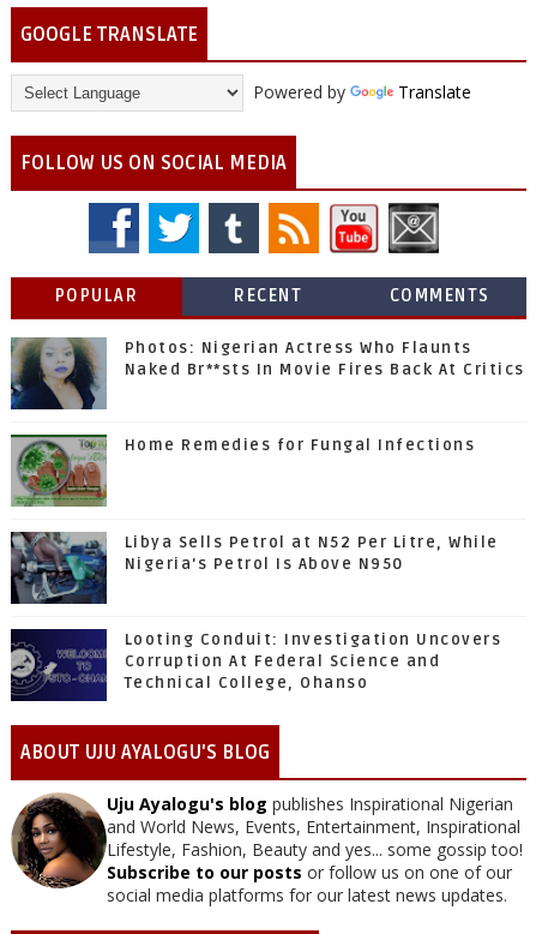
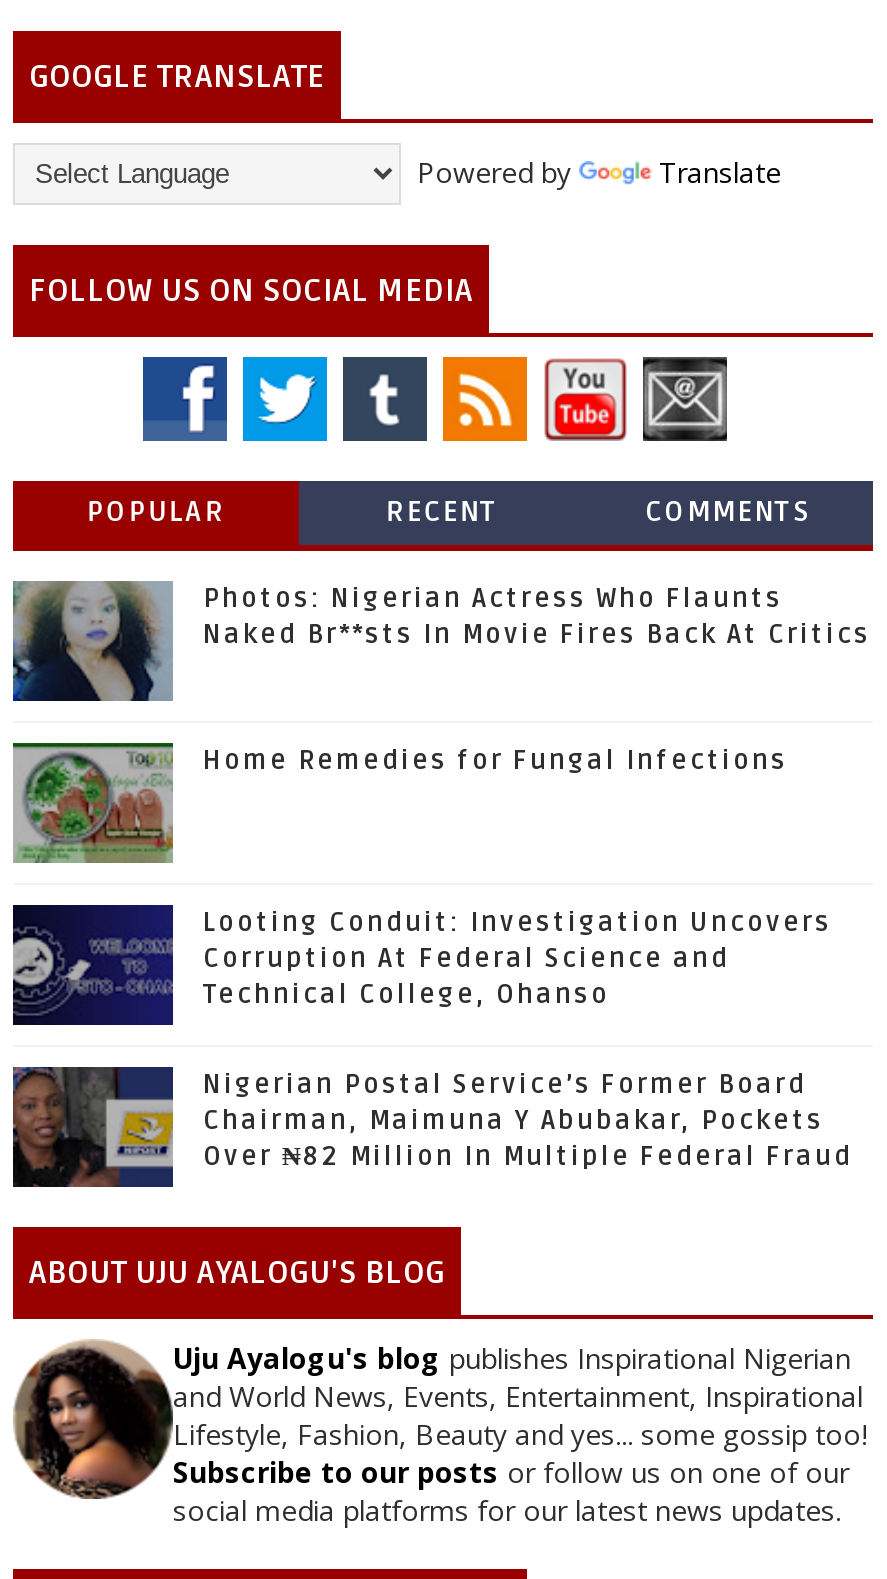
[11,532,499,604] [image] | Libya Sells Petrol at N52 Per Litre, While | Nigeria's Petrol Is Above N950 -> none
moved [8,630,502,700] -> [9,907,832,1023]: [image] | Looting Conduit: Investigation Uncovers | Corruption At Federal Science and | Technical College, Ohanso
none -> [13,1065,853,1189] [image] | Nigerian Postal Service’s Former Board | Chairman, Maimuna Y Abubakar, Pockets | Over ₦82 Million In Multiple Federal Fraud

